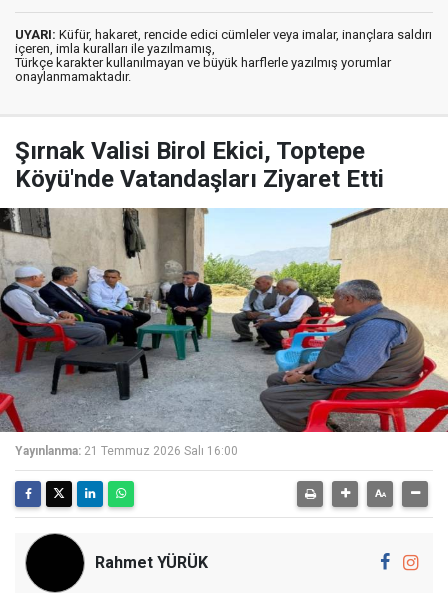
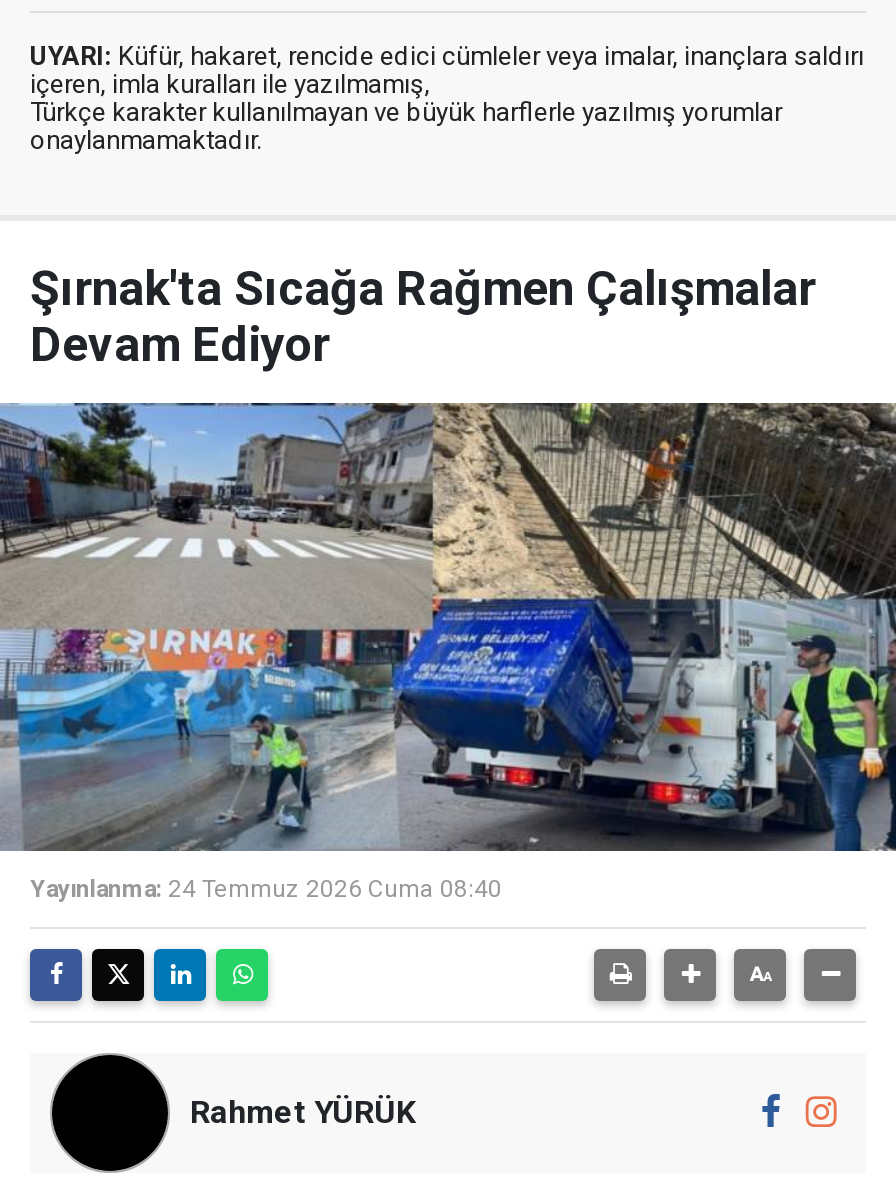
[15,137,384,193] Şırnak Valisi Birol Ekici, Toptepe | Köyü'nde Vatandaşları Ziyaret Etti -> [30,260,816,372] Şırnak'ta Sıcağa Rağmen Çalışmalar | Devam Ediyor
[3,207,445,458] [image] | Yayınlanma: 21 Temmuz 2026 Salı 16:00 -> [6,401,890,902] [image] | Yayınlanma: 24 Temmuz 2026 Cuma 08:40

